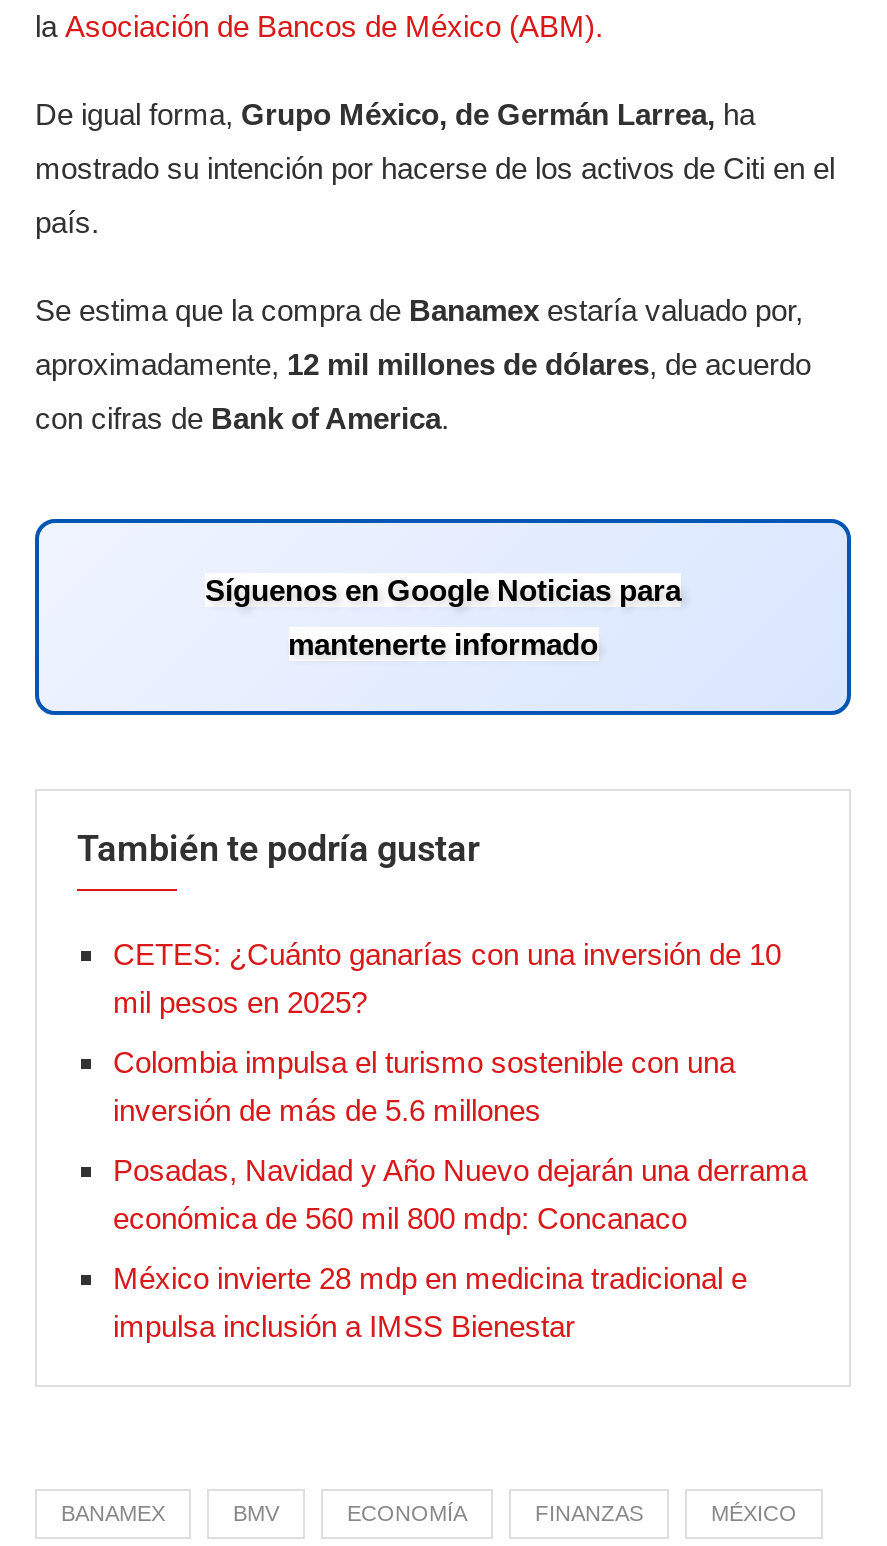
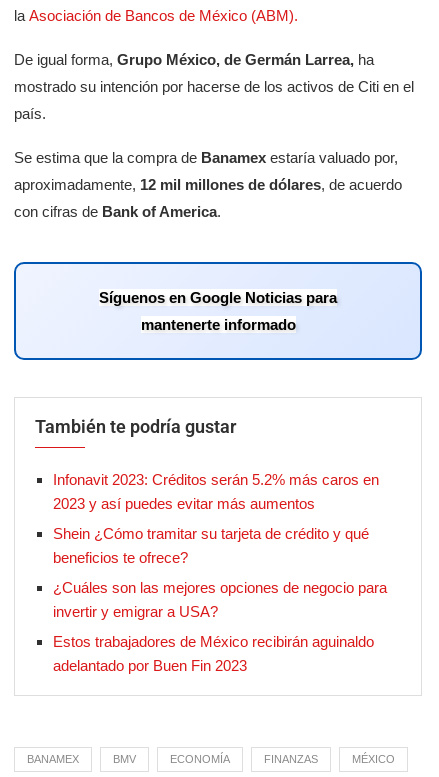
[113,937,781,1019] CETES: ¿Cuánto ganarías con una inversión de 10 | mil pesos en 2025? -> [53,471,379,512] Infonavit 2023: Créditos serán 5.2% más caros en | 2023 y así puedes evitar más aumentos
[113,1045,735,1127] Colombia impulsa el turismo sostenible con una | inversión de más de 5.6 millones -> [53,525,369,566] Shein ¿Cómo tramitar su tarjeta de crédito y qué | beneficios te ofrece?
[113,1153,807,1235] Posadas, Navidad y Año Nuevo dejarán una derrama | económica de 560 mil 800 mdp: Concanaco -> [53,579,387,620] ¿Cuáles son las mejores opciones de negocio para | invertir y emigrar a USA?
[113,1261,747,1343] México invierte 28 mdp en medicina tradicional e | impulsa inclusión a IMSS Bienestar -> [53,633,374,674] Estos trabajadores de México recibirán aguinaldo | adelantado por Buen Fin 2023

